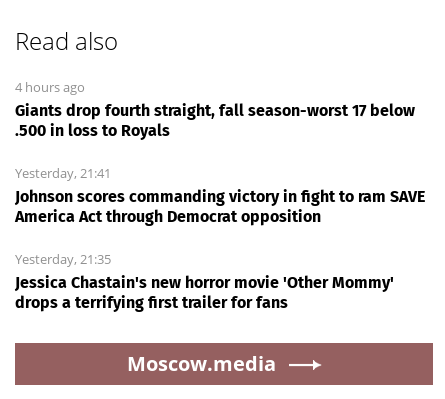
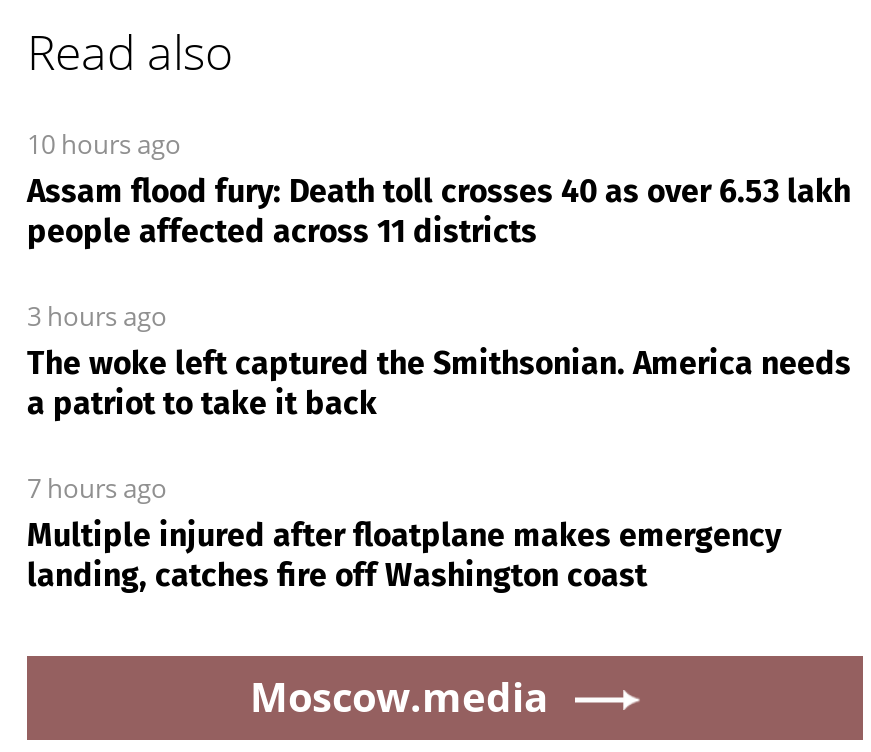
[15,78,415,140] 4 hours ago | Giants drop fourth straight, fall season-worst 17 below | .500 in loss to Royals -> [27,126,851,250] 10 hours ago | Assam flood fury: Death toll crosses 40 as over 6.53 lakh | people affected across 11 districts
[15,164,425,226] Yesterday, 21:41 | Johnson scores commanding victory in fight to ram SAVE | America Act through Democrat opposition -> [27,298,851,422] 3 hours ago | The woke left captured the Smithsonian. America needs | a patriot to take it back
[15,250,394,312] Yesterday, 21:35 | Jessica Chastain's new horror movie 'Other Mommy' | drops a terrifying first trailer for fans -> [27,470,781,594] 7 hours ago | Multiple injured after floatplane makes emergency | landing, catches fire off Washington coast

